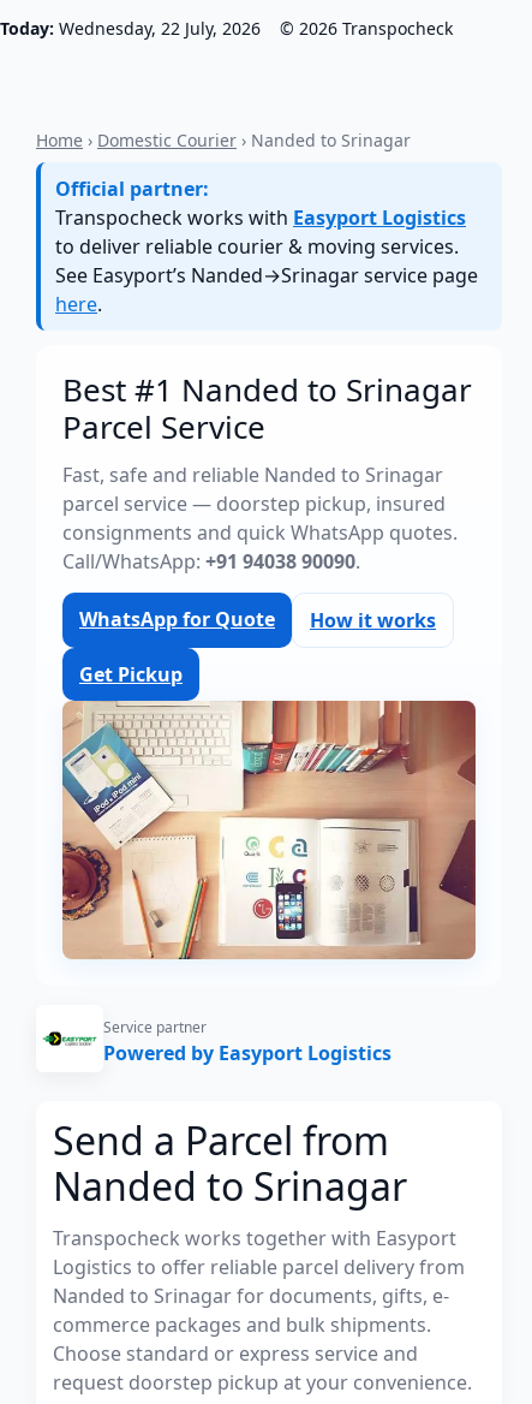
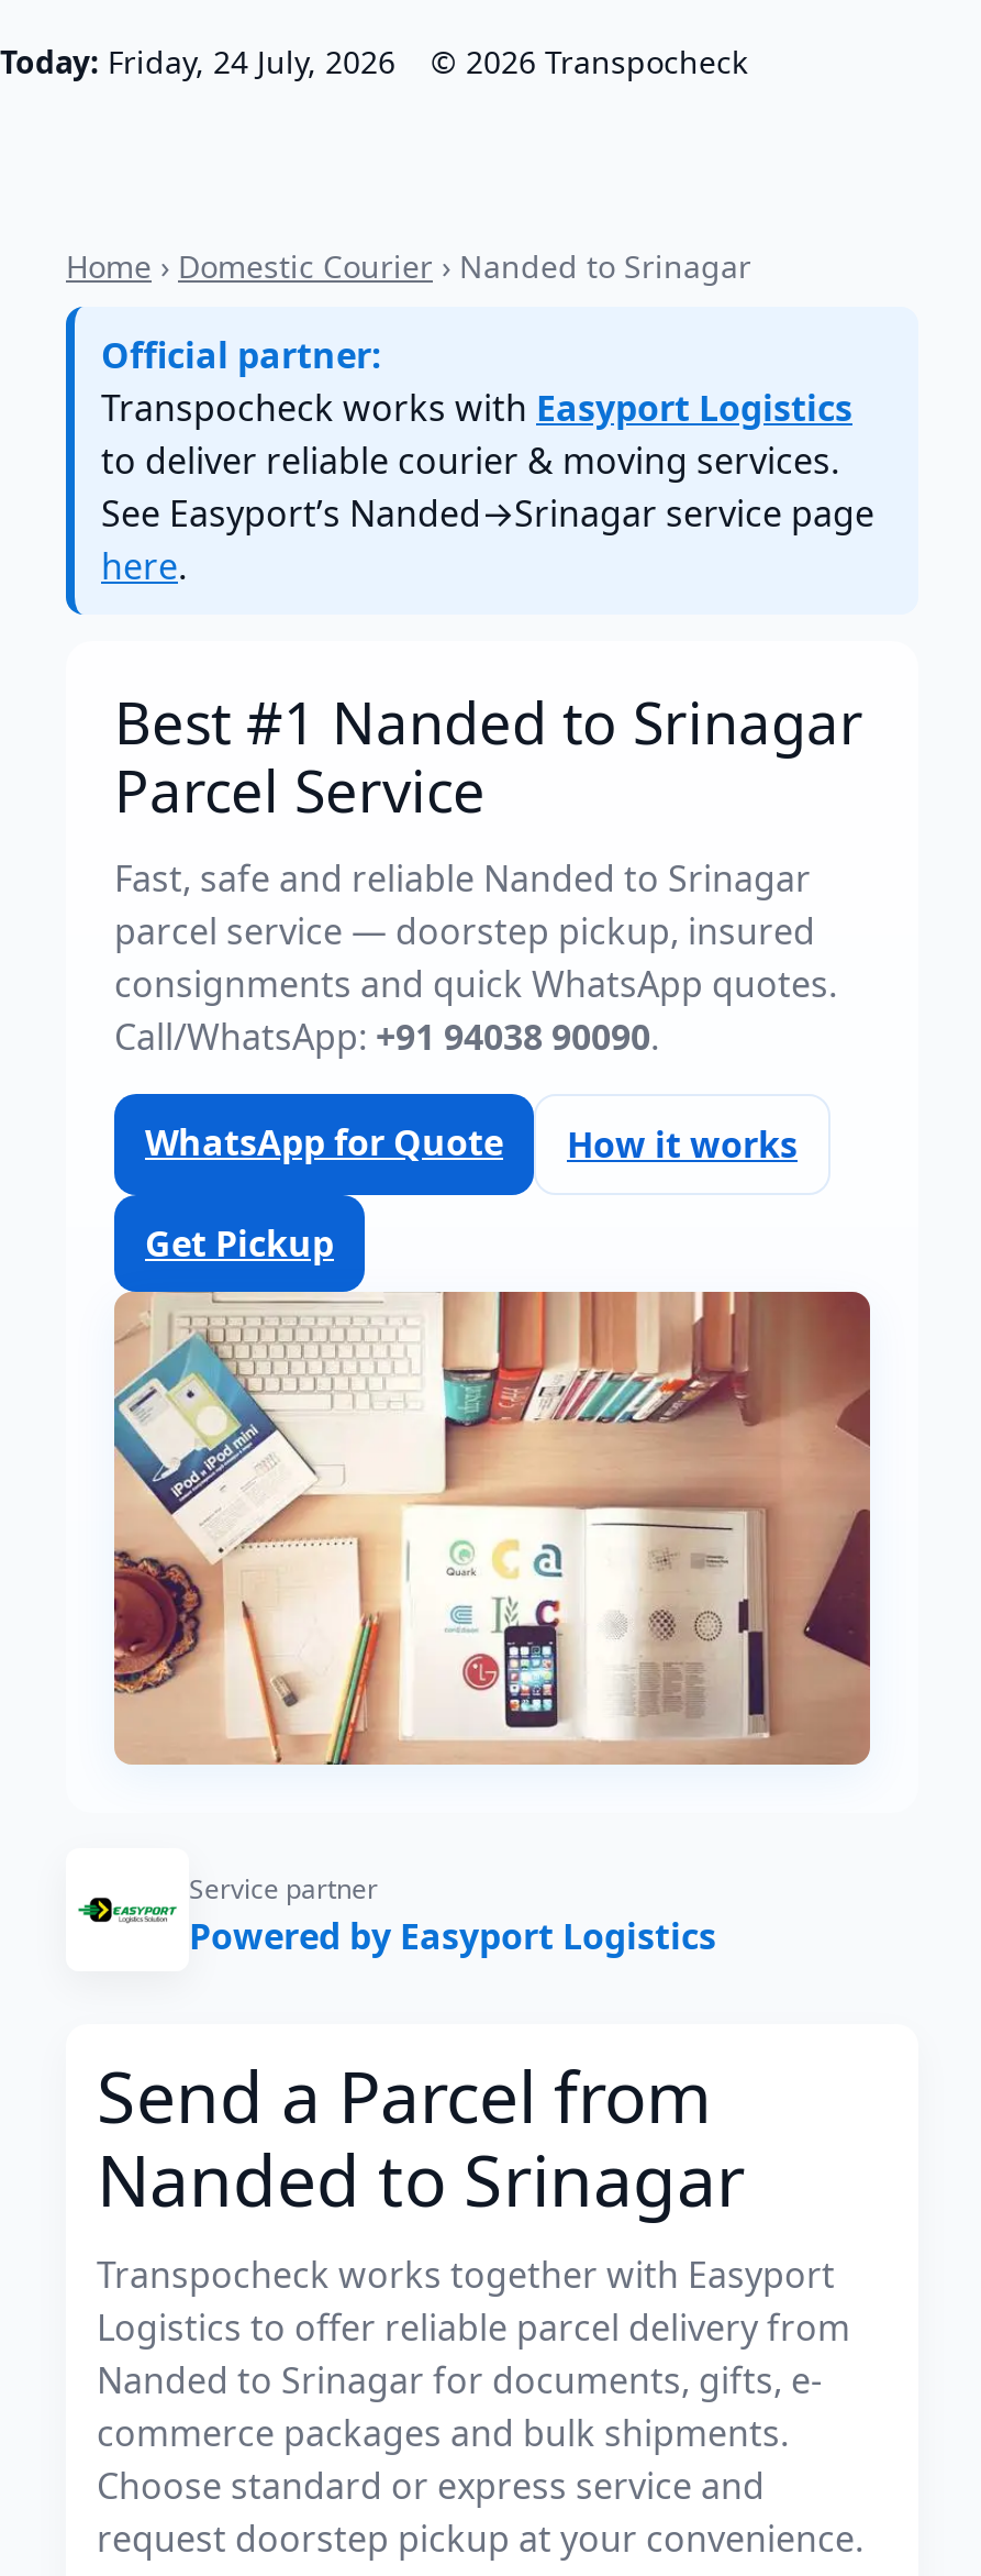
[0,17,261,40] Today: Wednesday, 22 July, 2026 -> [0,41,395,82] Today: Friday, 24 July, 2026

